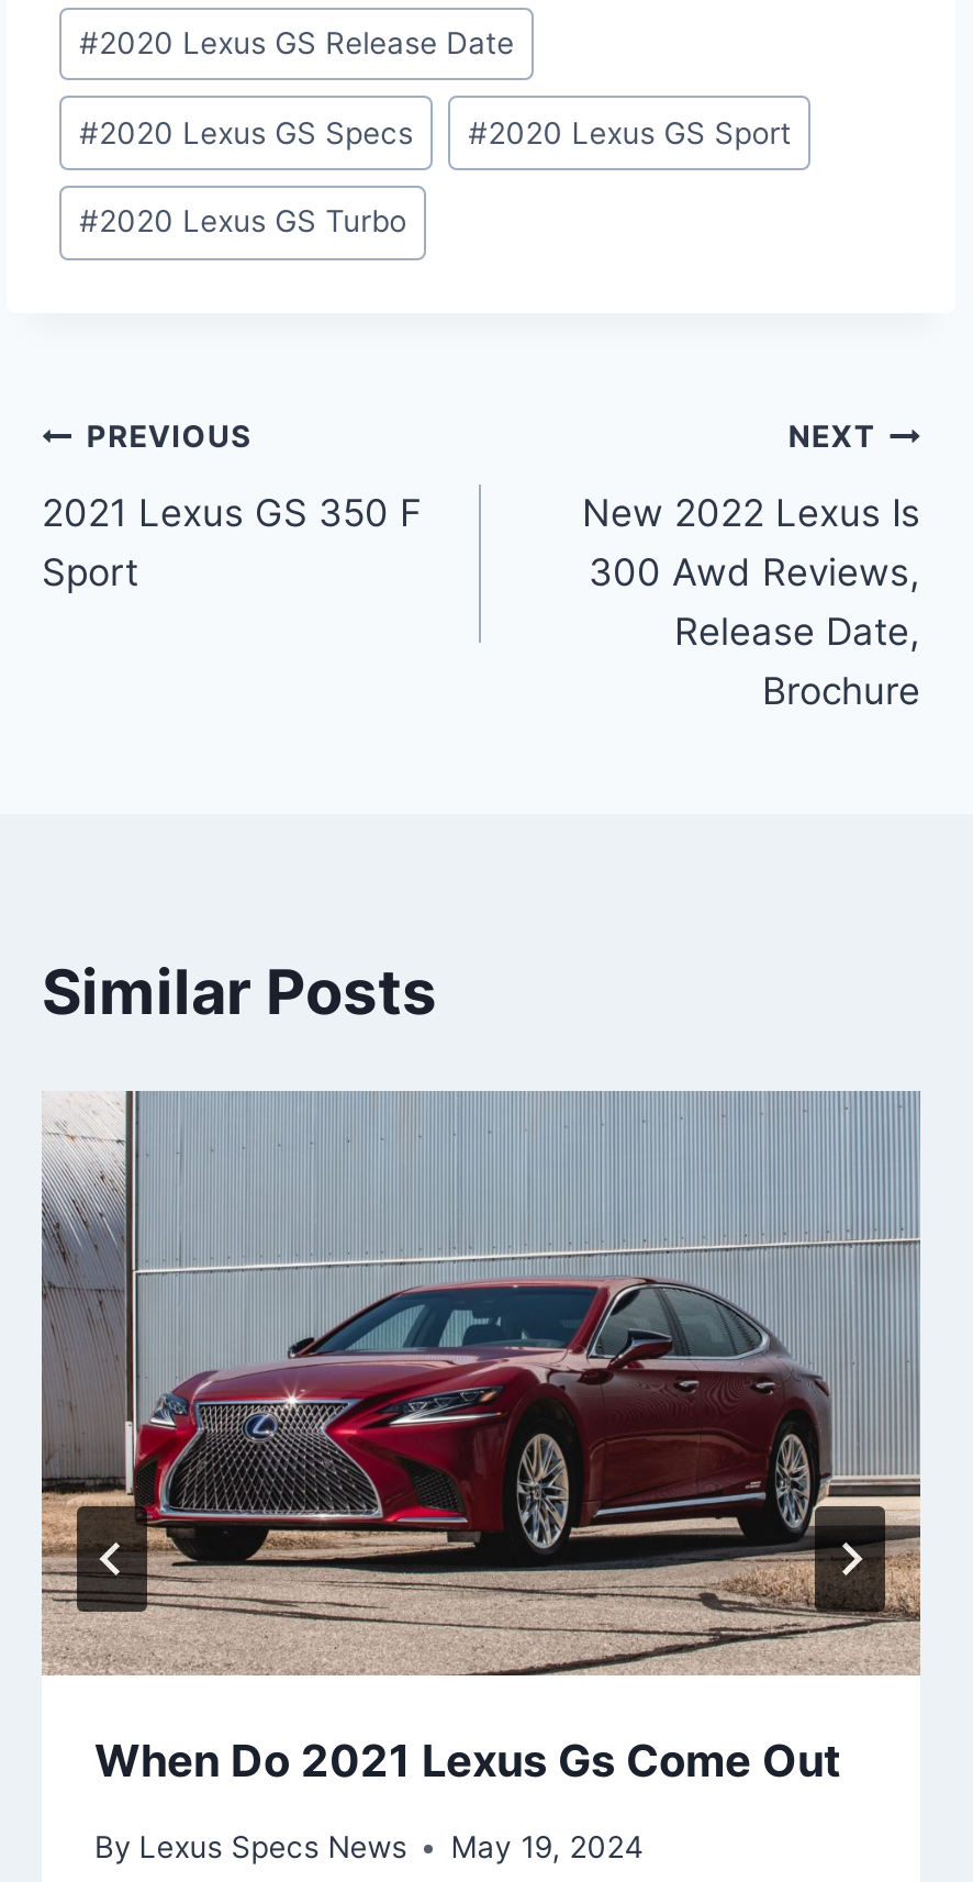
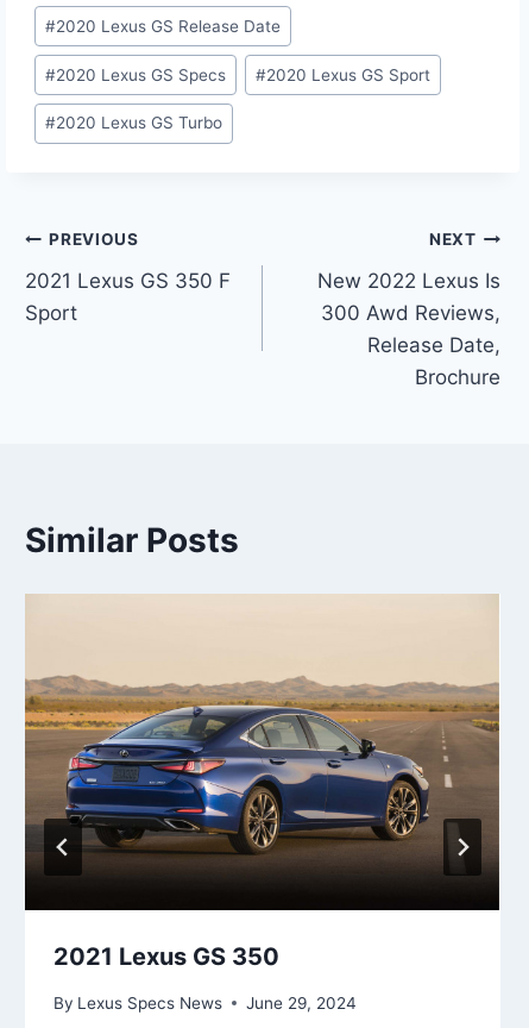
[40,1089,922,1788] [image] | When Do 2021 Lexus Gs Come Out -> [24,595,500,971] [image] | 2021 Lexus GS 350
[94,1829,644,1864] By Lexus Specs News May 19, 2024 -> [53,993,357,1012] By Lexus Specs News June 29, 2024

